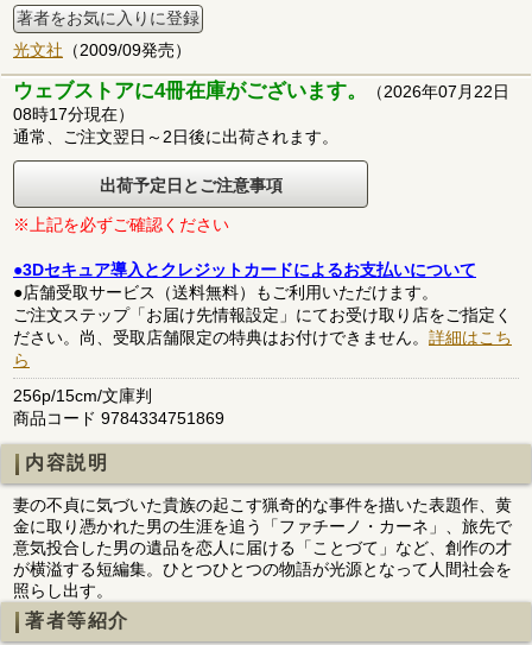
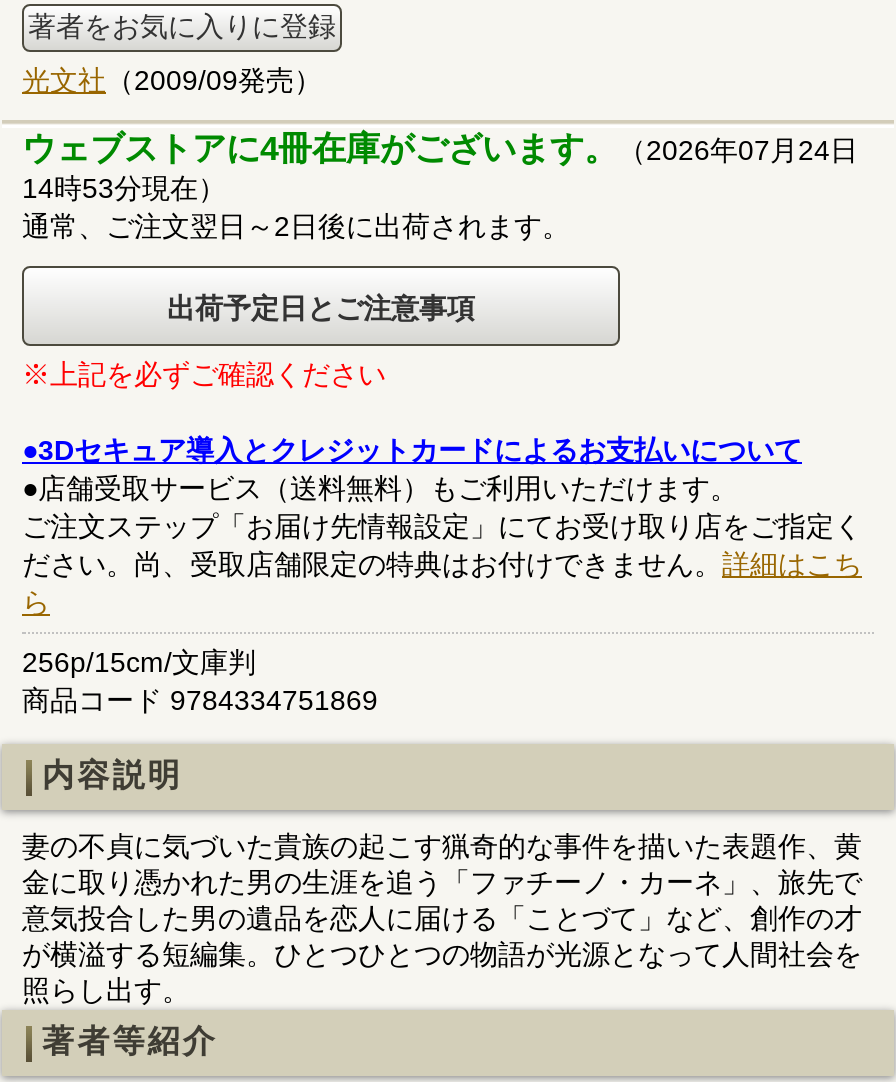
[13,79,509,102] ウェブストアに4冊在庫がございます。（2026年07月22日 -> [22,130,858,168] ウェブストアに4冊在庫がございます。（2026年07月24日
[13,104,134,123] 08時17分現在） -> [22,172,226,204] 14時53分現在）

